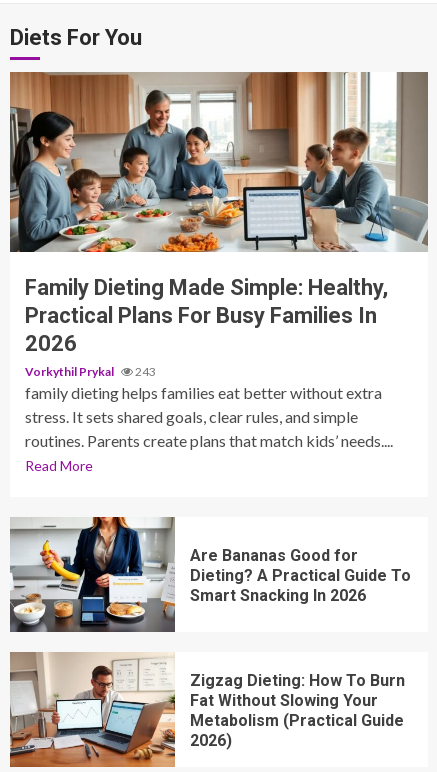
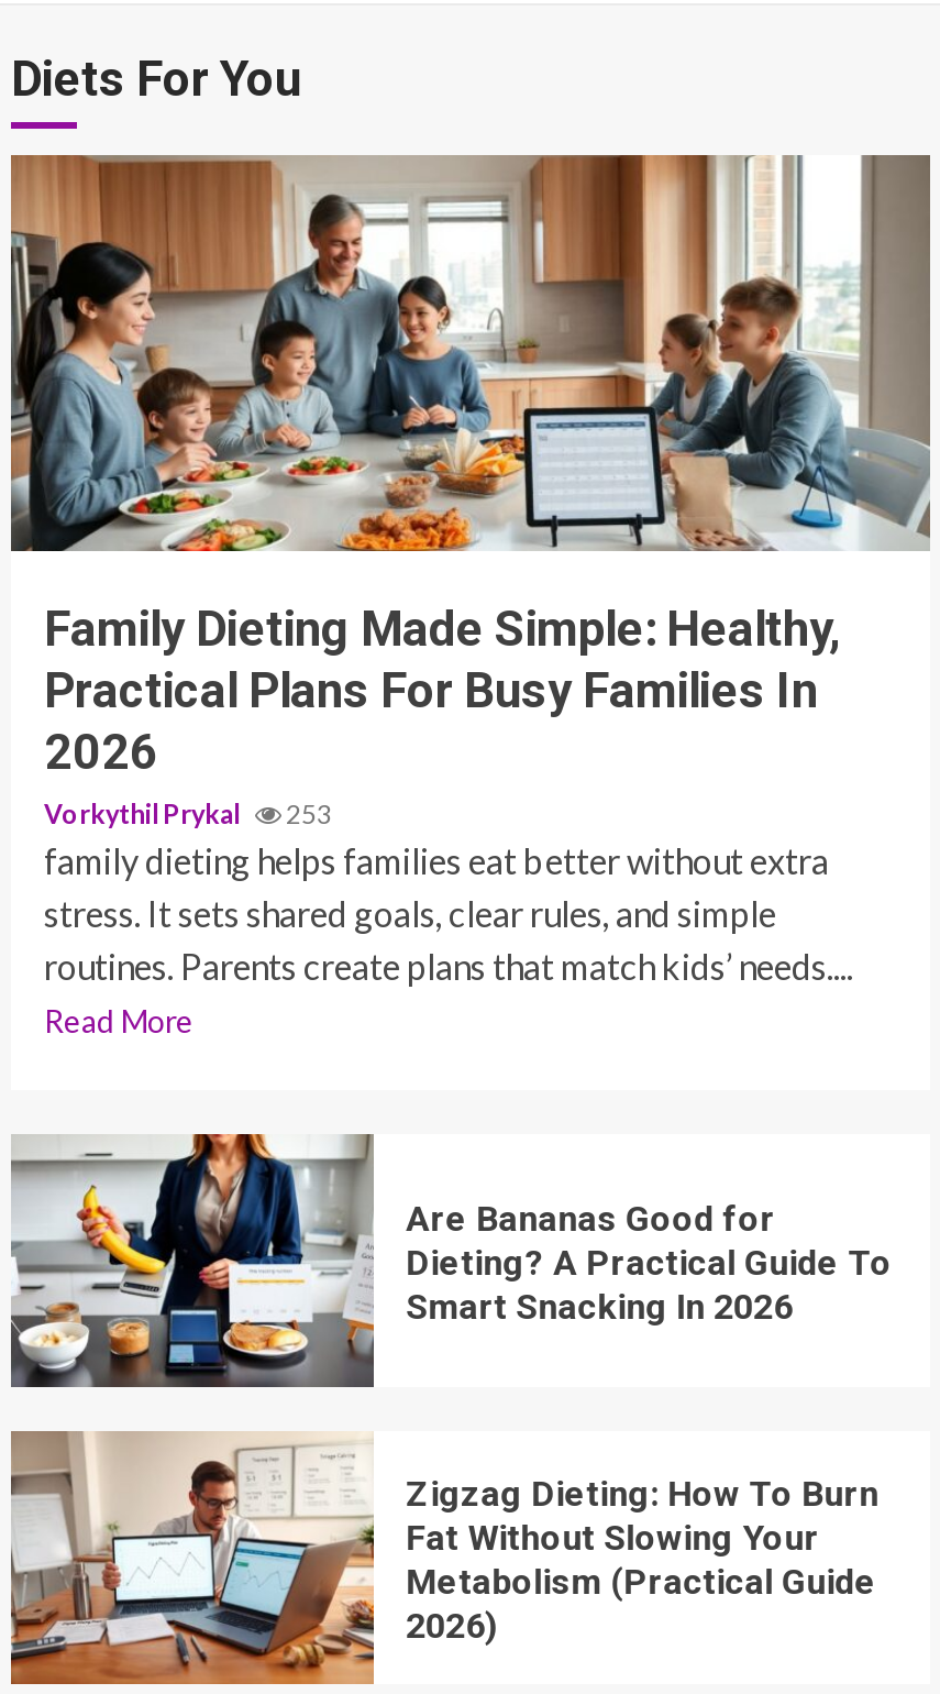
[25,364,156,379] Vorkythil Prykal 243 -> [44,798,332,831] Vorkythil Prykal 253

